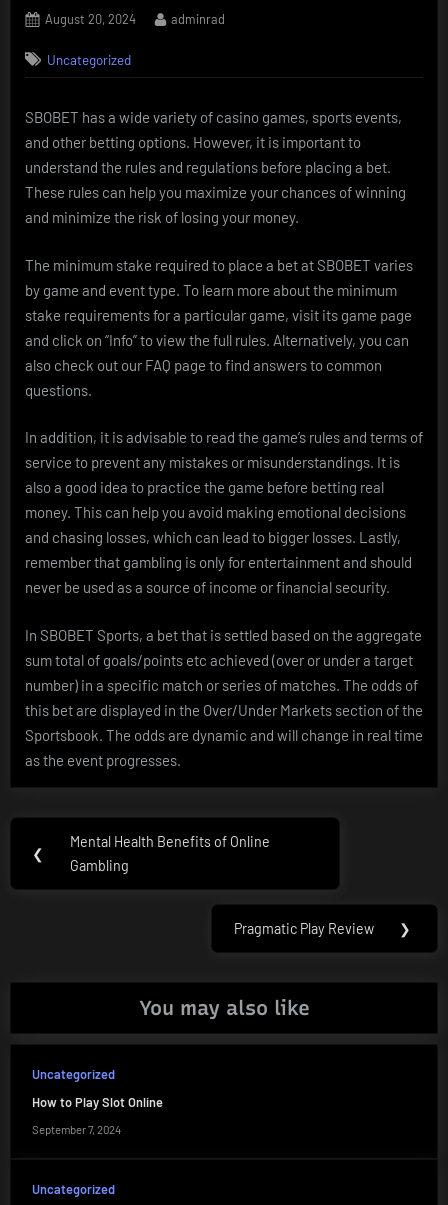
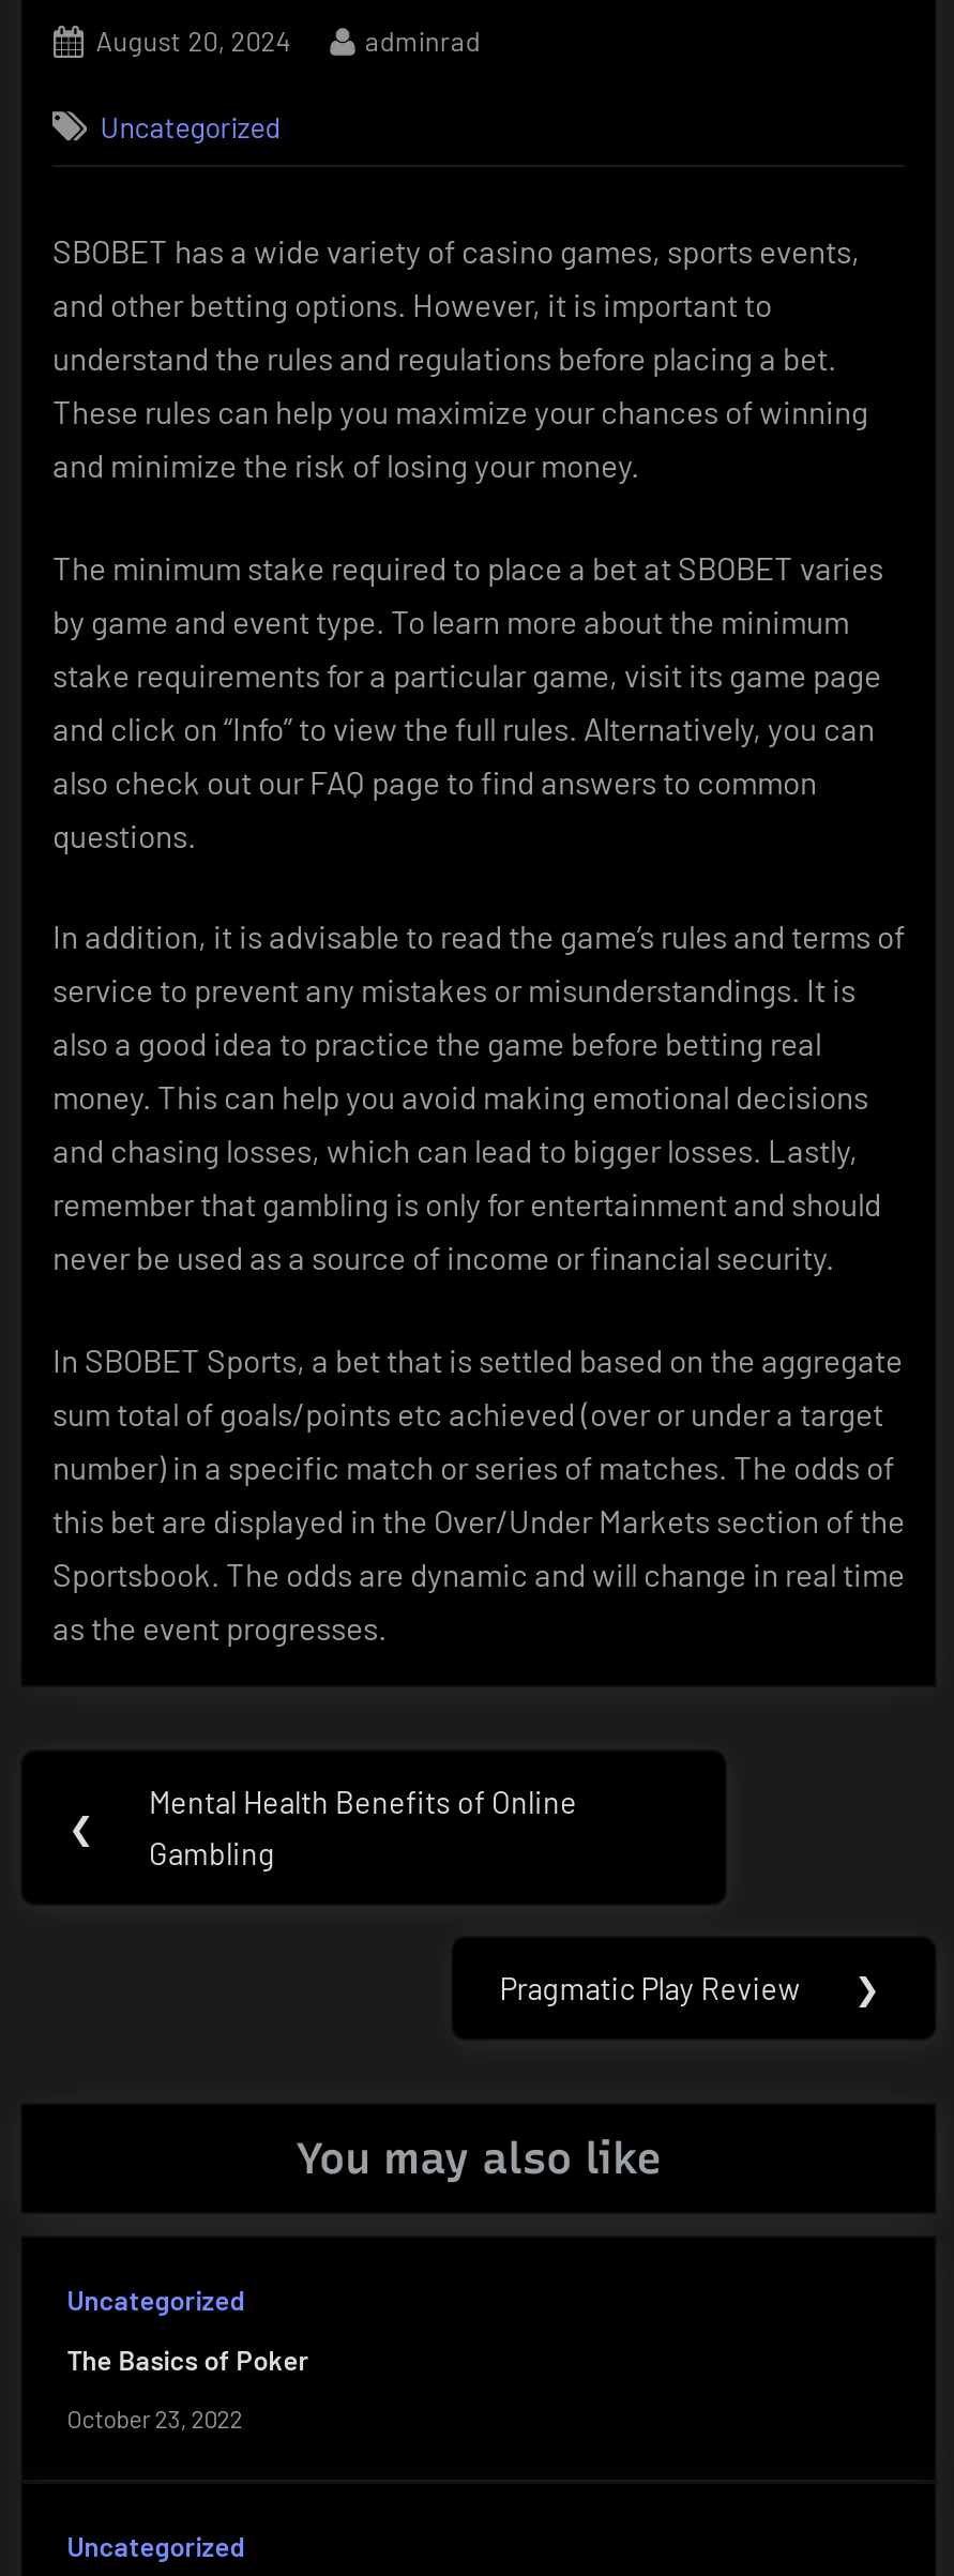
[32,1094,163,1110] How to Play Slot Online -> [67,2343,309,2377] The Basics of Poker
[32,1123,121,1136] September 7, 2024 -> [67,2404,243,2432] October 23, 2022

